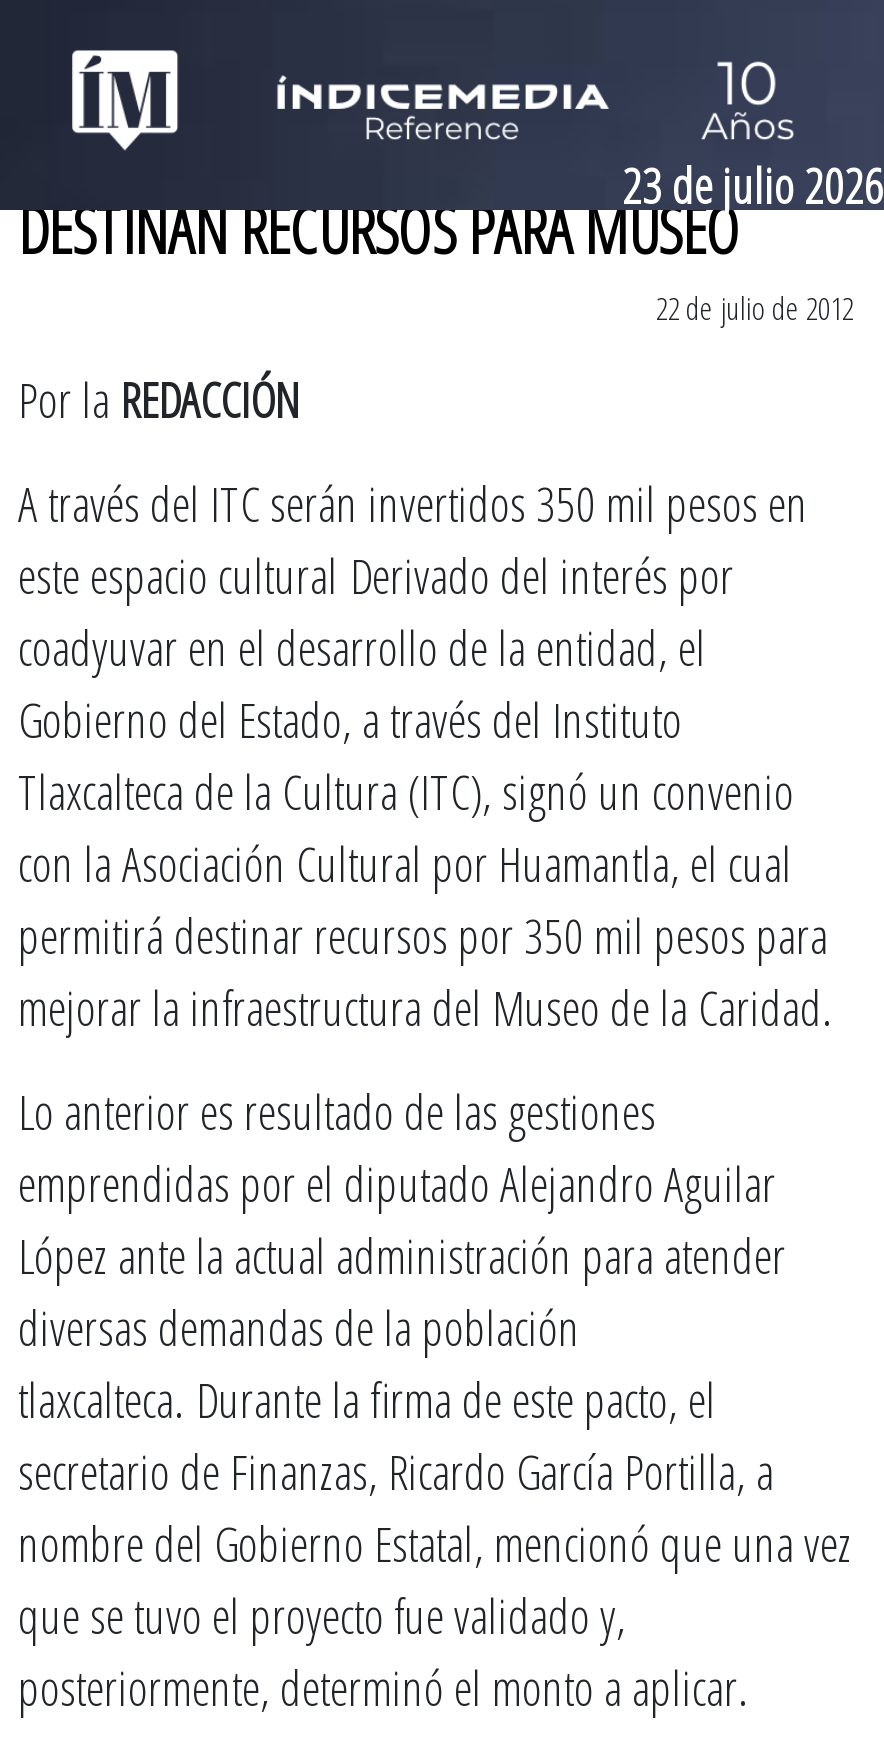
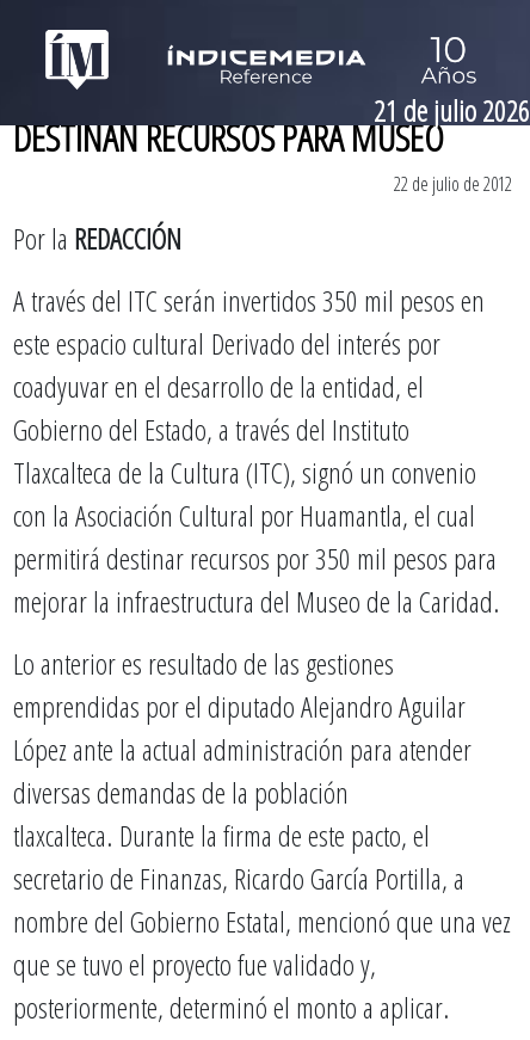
[622,151,884,217] 23 de julio 2026 -> [374,90,530,130] 21 de julio 2026

